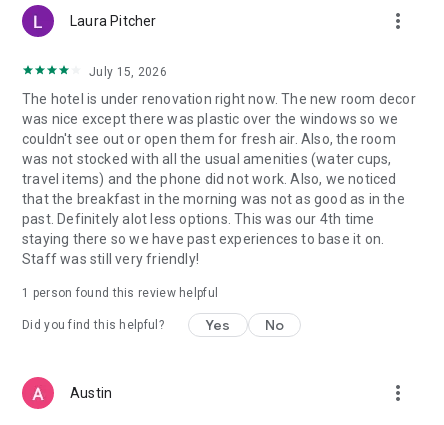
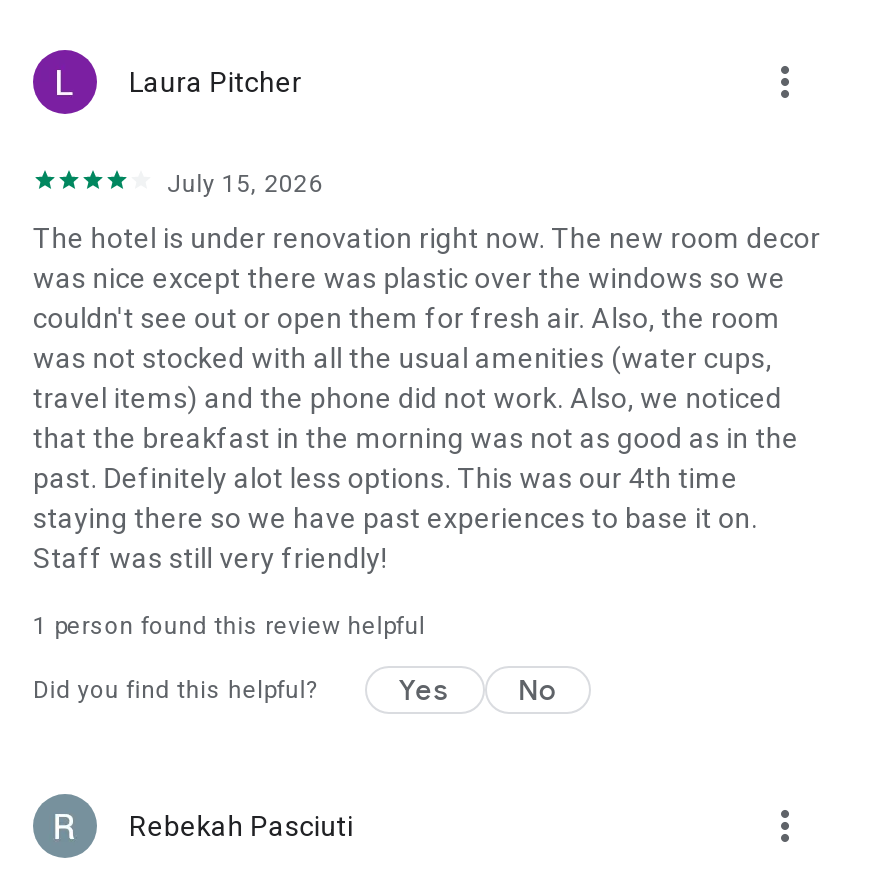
[21,376,112,410] [image] | Austin -> [31,791,353,861] [image] | Rebekah Pasciuti

